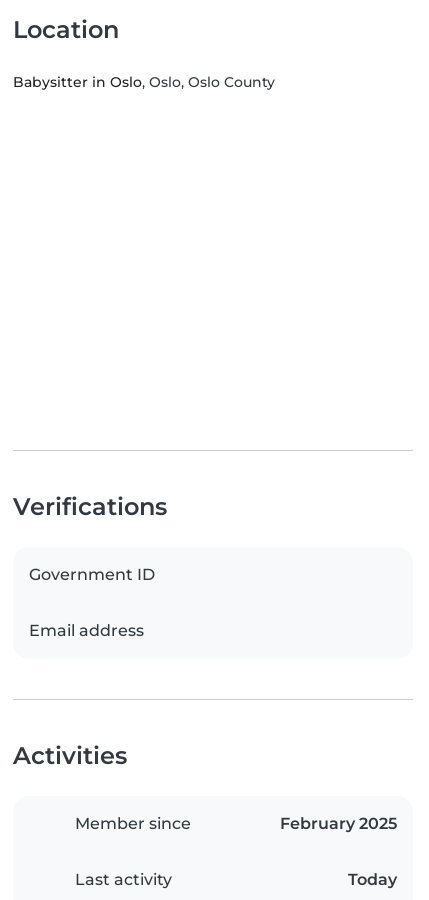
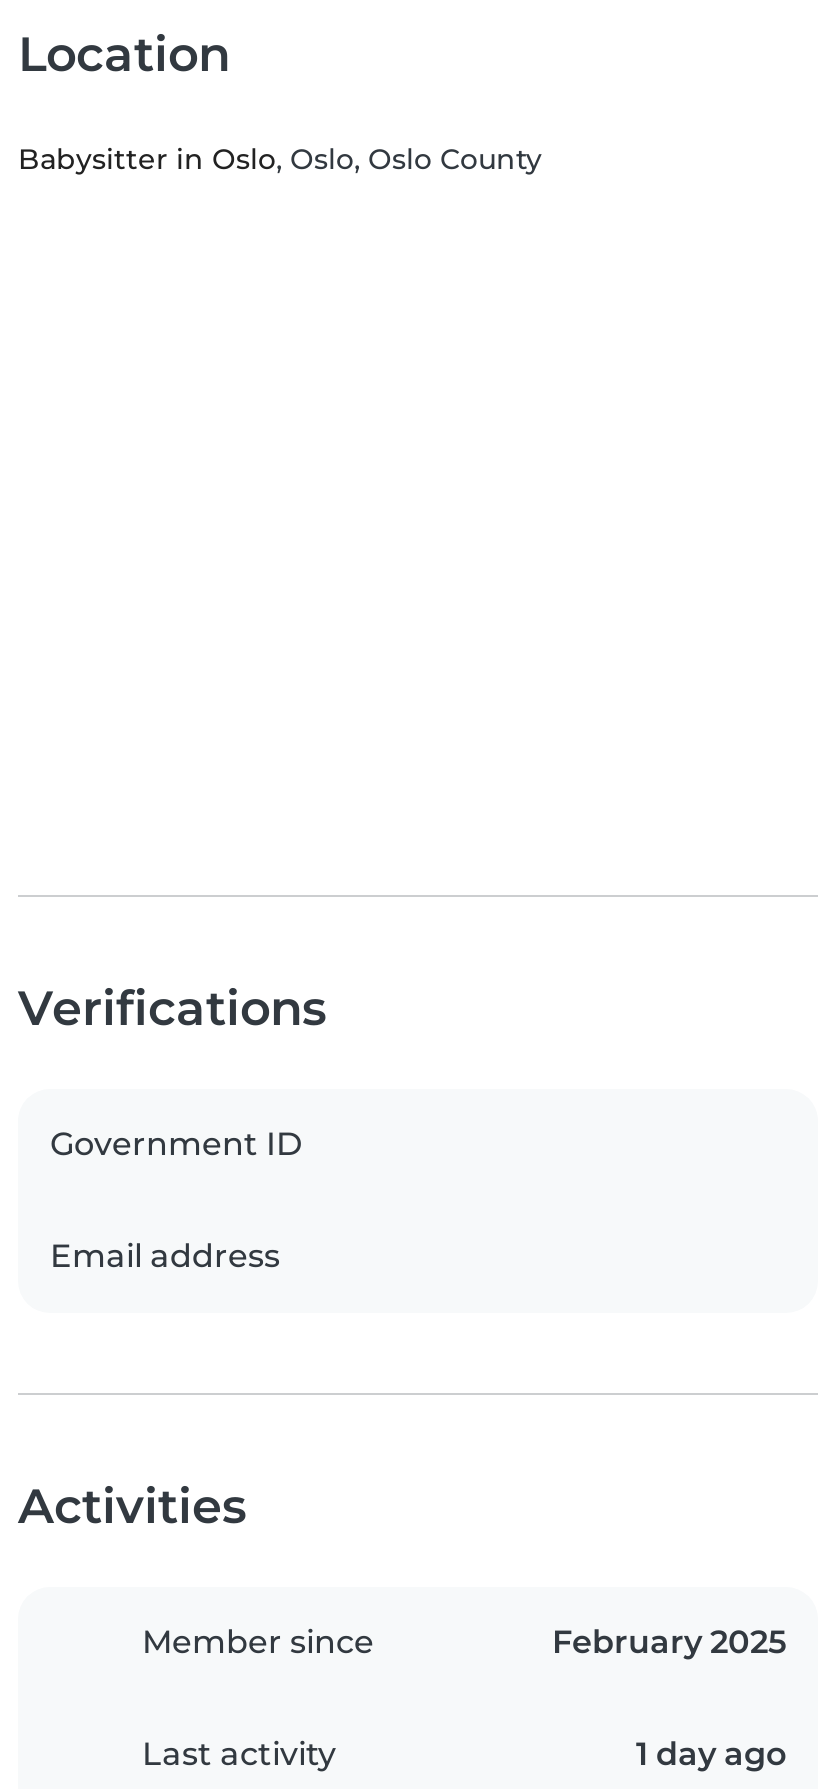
[348,870,397,889] Today -> [636,1736,786,1774] 1 day ago

